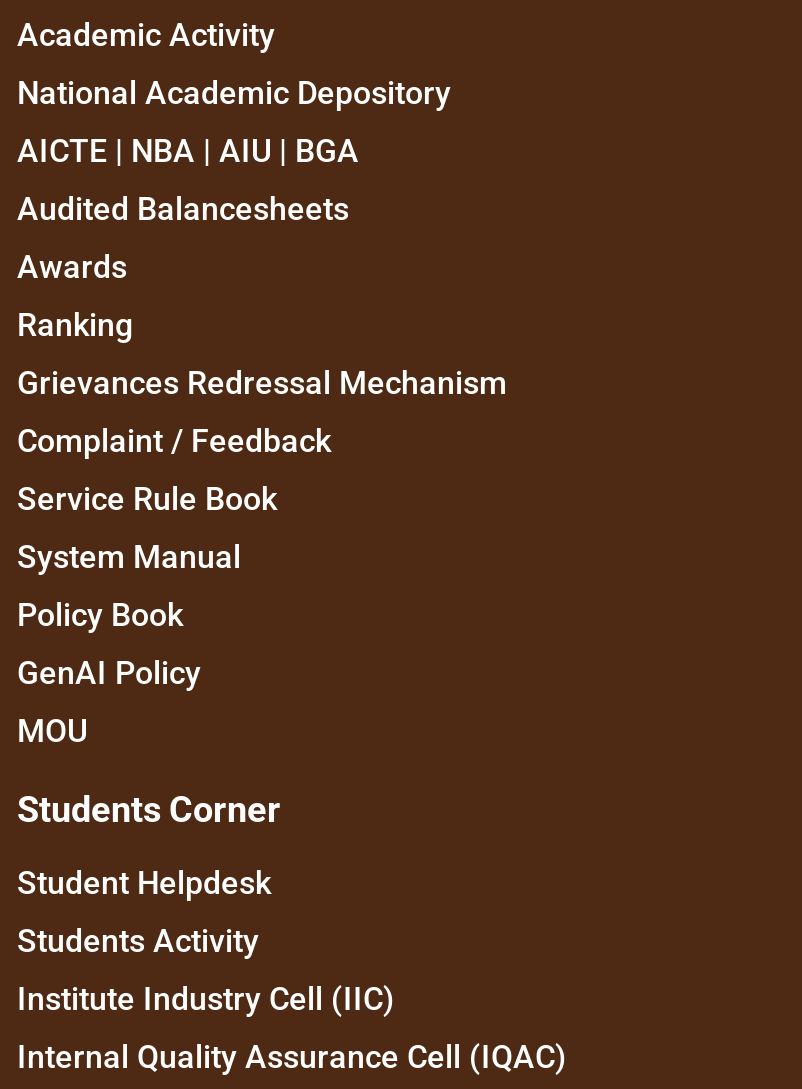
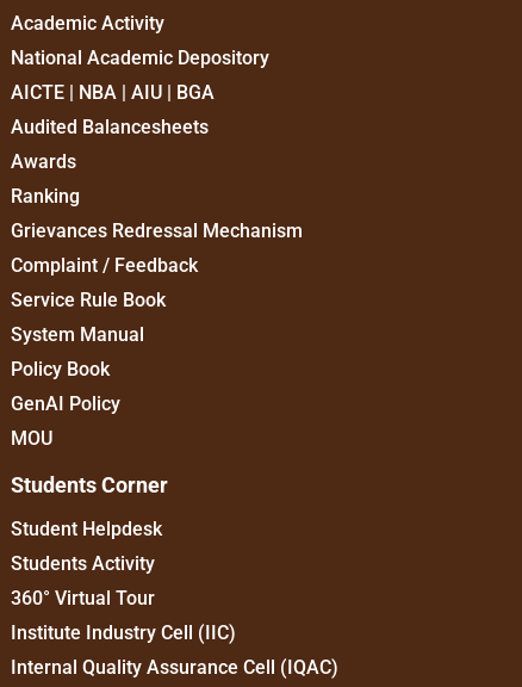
none -> [11,587,155,609] 360° Virtual Tour

